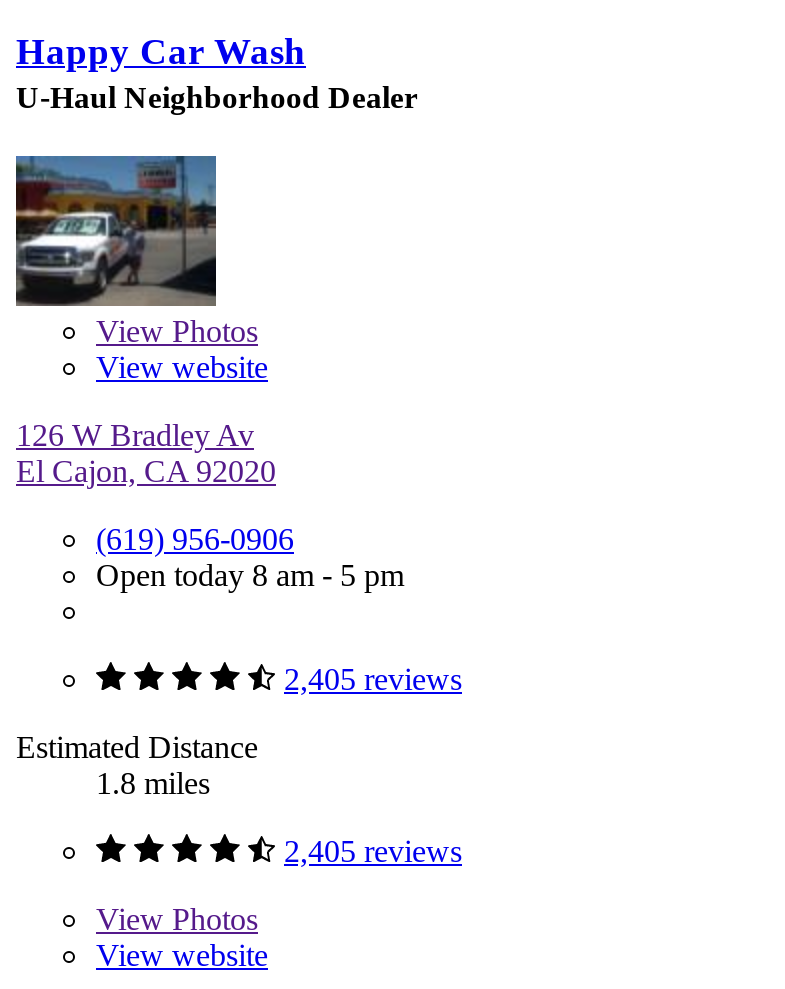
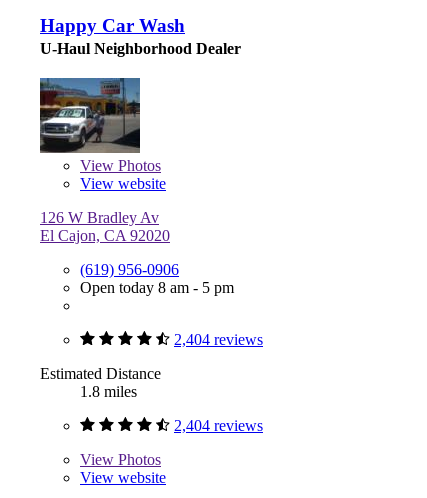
[284,661,462,695] 2,405 reviews -> [174,330,263,347] 2,404 reviews
[284,833,462,867] 2,405 reviews -> [174,416,263,433] 2,404 reviews

